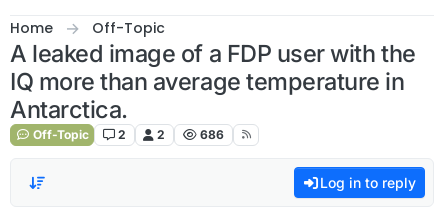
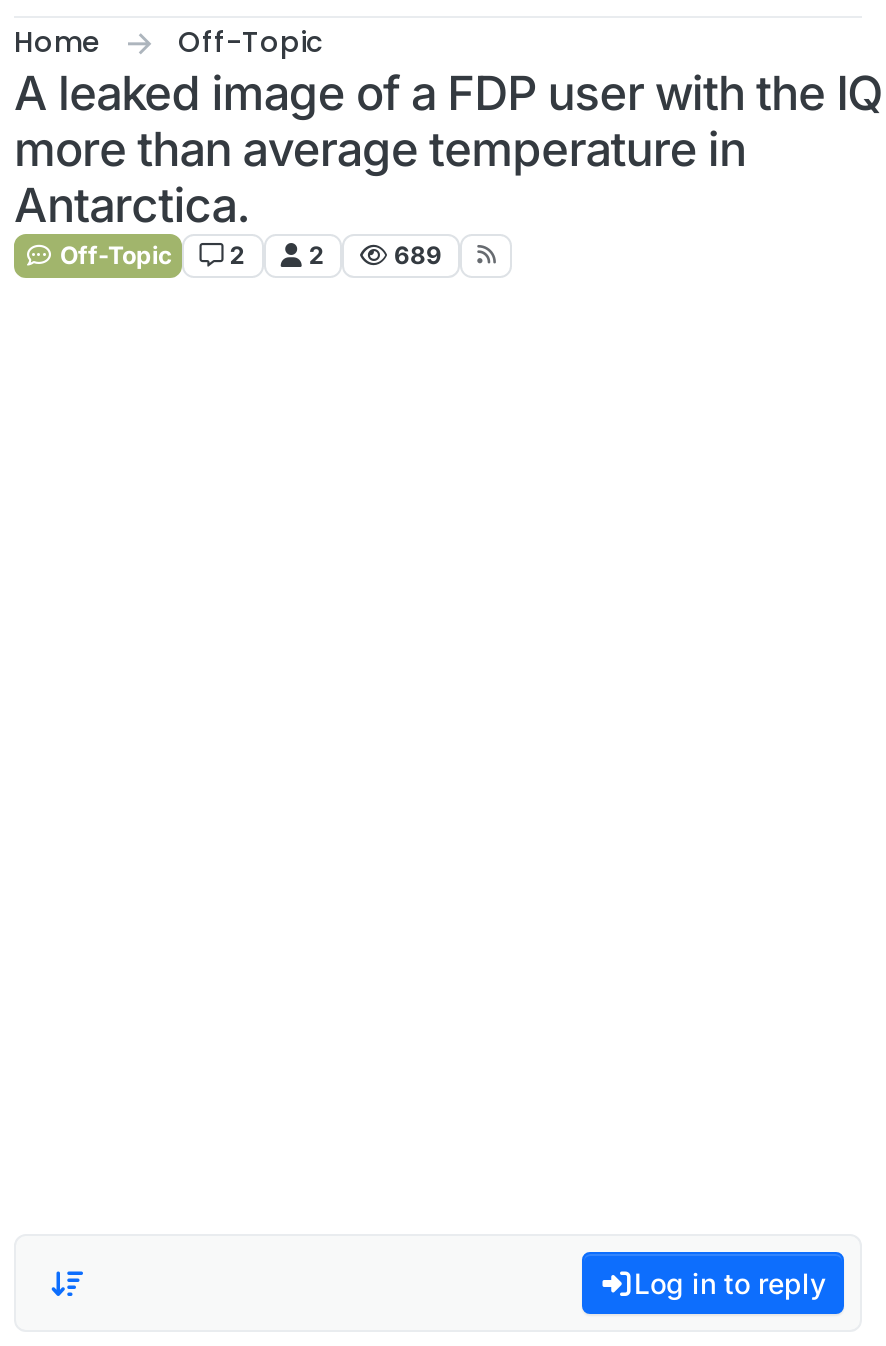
[200,127,224,142] 686 -> [394,240,442,270] 689

